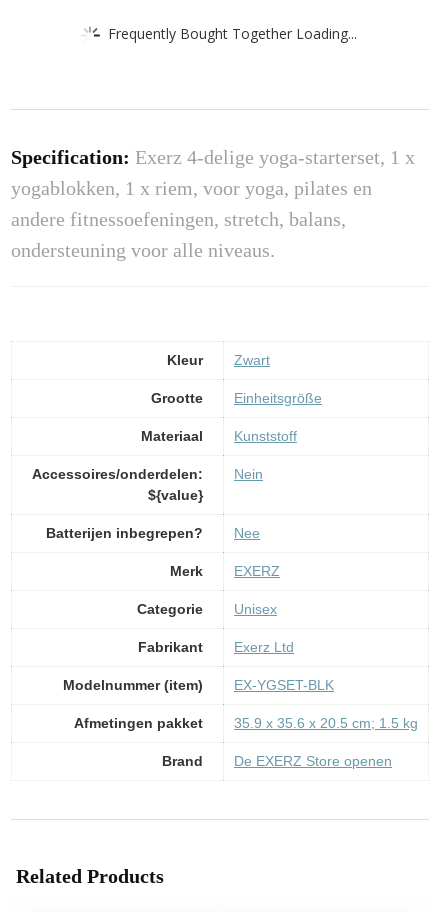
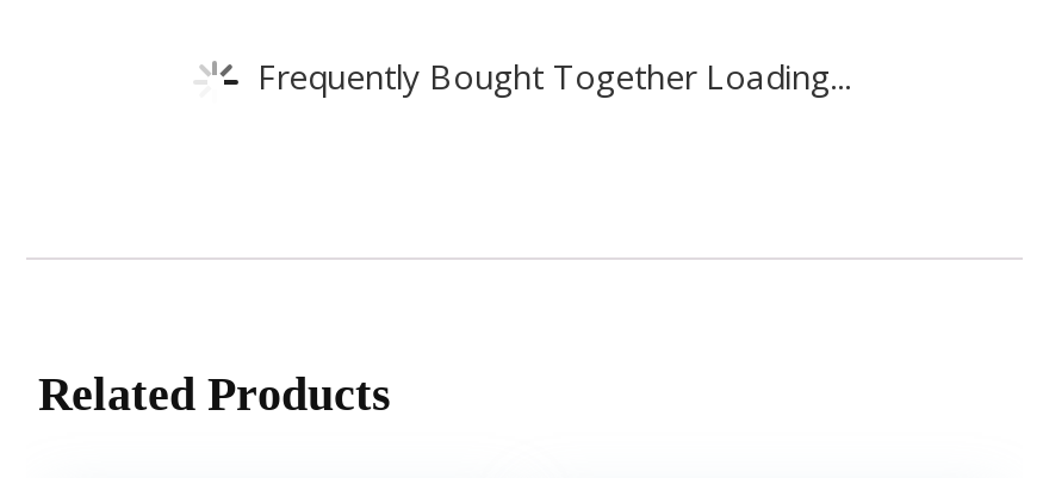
[11,146,415,261] Specification: Exerz 4-delige yoga-starterset, 1 x | yogablokken, 1 x riem, voor yoga, pilates en | andere fitnessoefeningen, stretch, balans, | ondersteuning voor alle niveaus. -> none
[32,352,322,503] Kleur | Zwart | Grootte | Einheitsgröße | Materiaal | Kunststoff | Accessoires/onderdelen: | ${value} -> none
[234,466,263,482] Nein -> none
[46,525,418,769] Batterijen inbegrepen? | Nee | Merk | EXERZ | Categorie | Unisex | Fabrikant | Exerz Ltd | Modelnummer (item) | EX-YGSET-BLK | Afmetingen pakket | 35.9 x 35.6 x 20.5 cm; 1.5 kg | Brand | De EXERZ Store openen -> none

